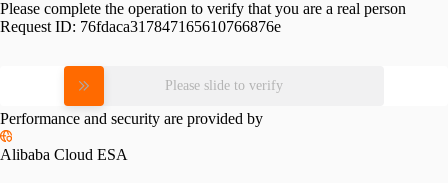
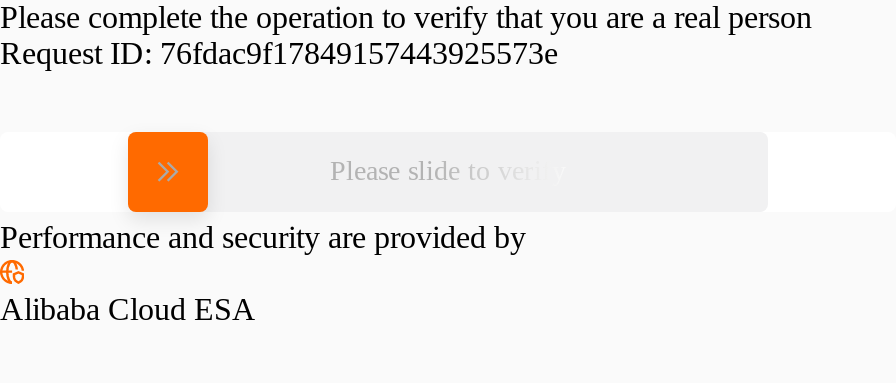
[0,18,281,35] Request ID: 76fdaca317847165610766876e -> [0,36,558,70] Request ID: 76fdac9f17849157443925573e

